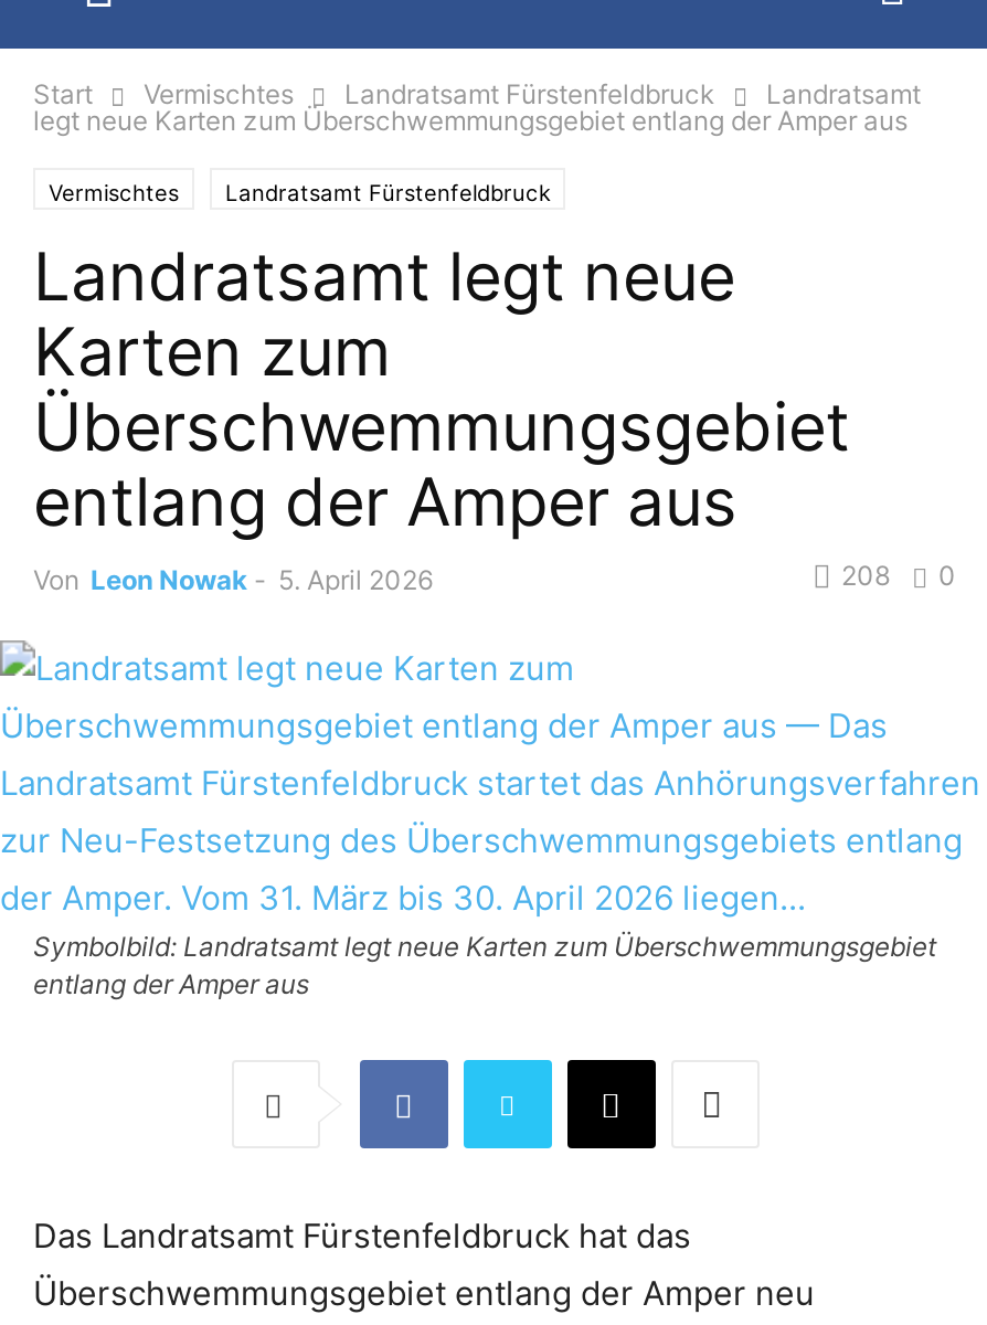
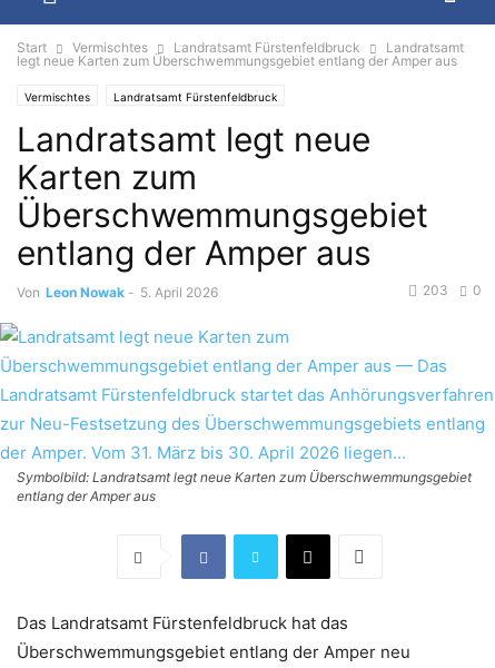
[841,559,956,592] 208 0 -> [423,282,482,298] 203 0

